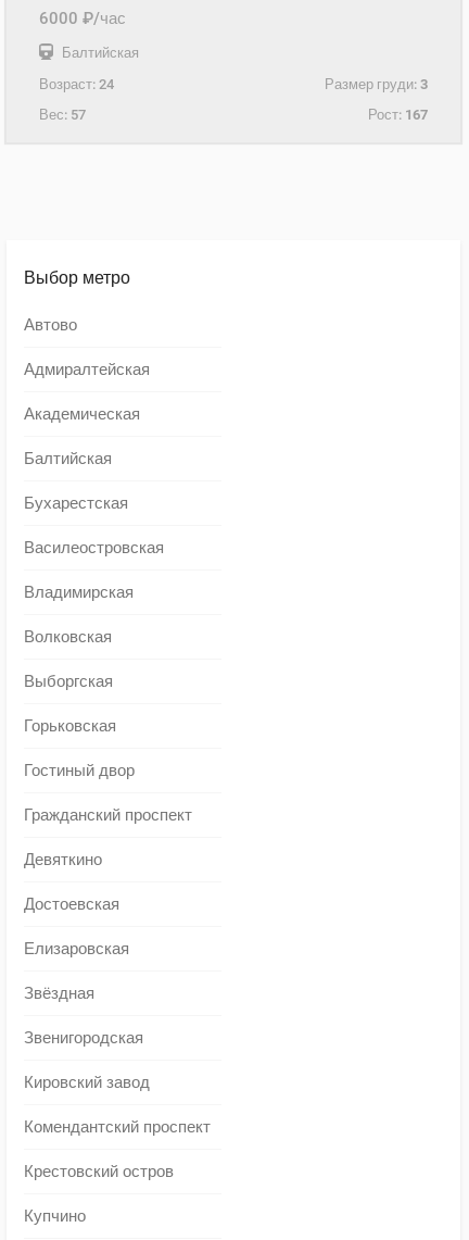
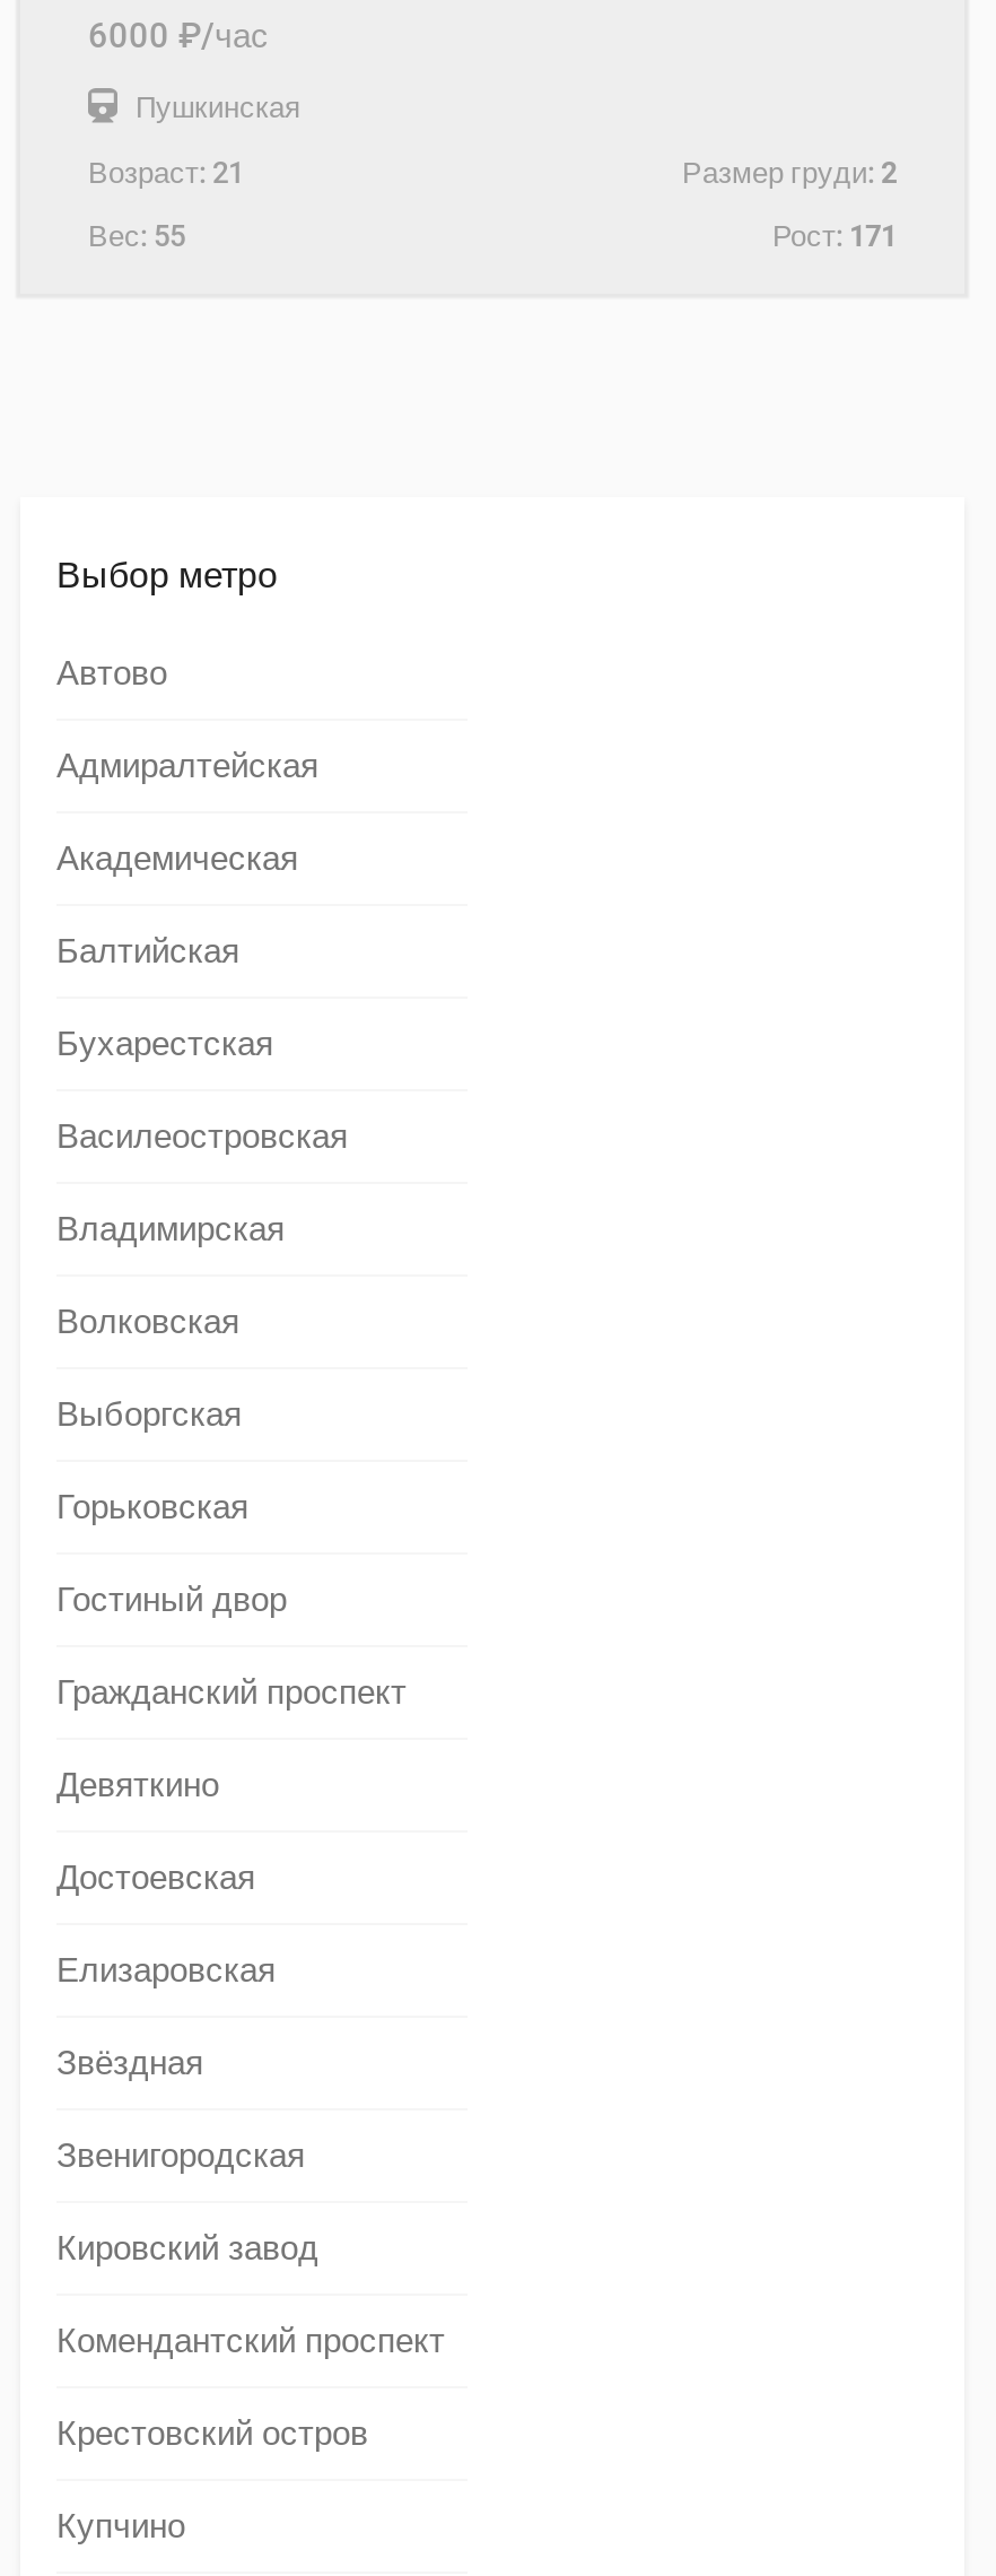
[62,45,139,61] Балтийская -> [136,90,300,124] Пушкинская
[39,76,428,92] Возраст: 24 | Размер груди: 3 -> [88,156,897,190] Возраст: 21 | Размер груди: 2
[39,107,428,123] Вес: 57 | Рост: 167 -> [88,219,897,253] Вес: 55 | Рост: 171

